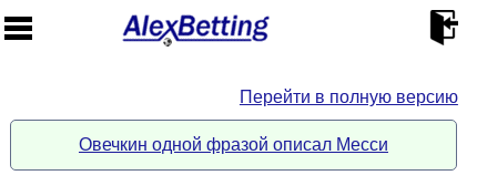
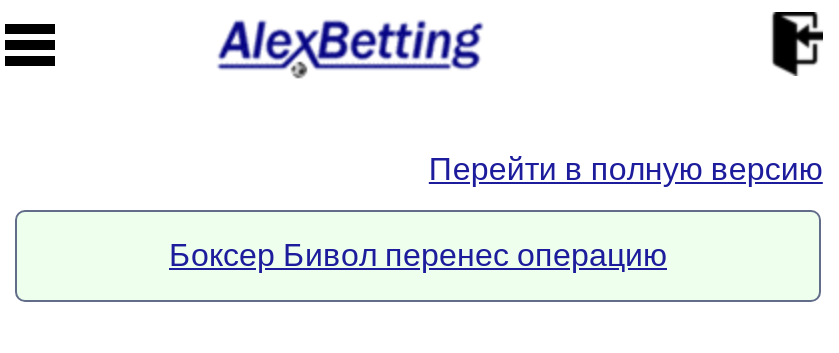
[79,135,388,154] Овечкин одной фразой описал Месси -> [169,238,667,272] Боксер Бивол перенес операцию

